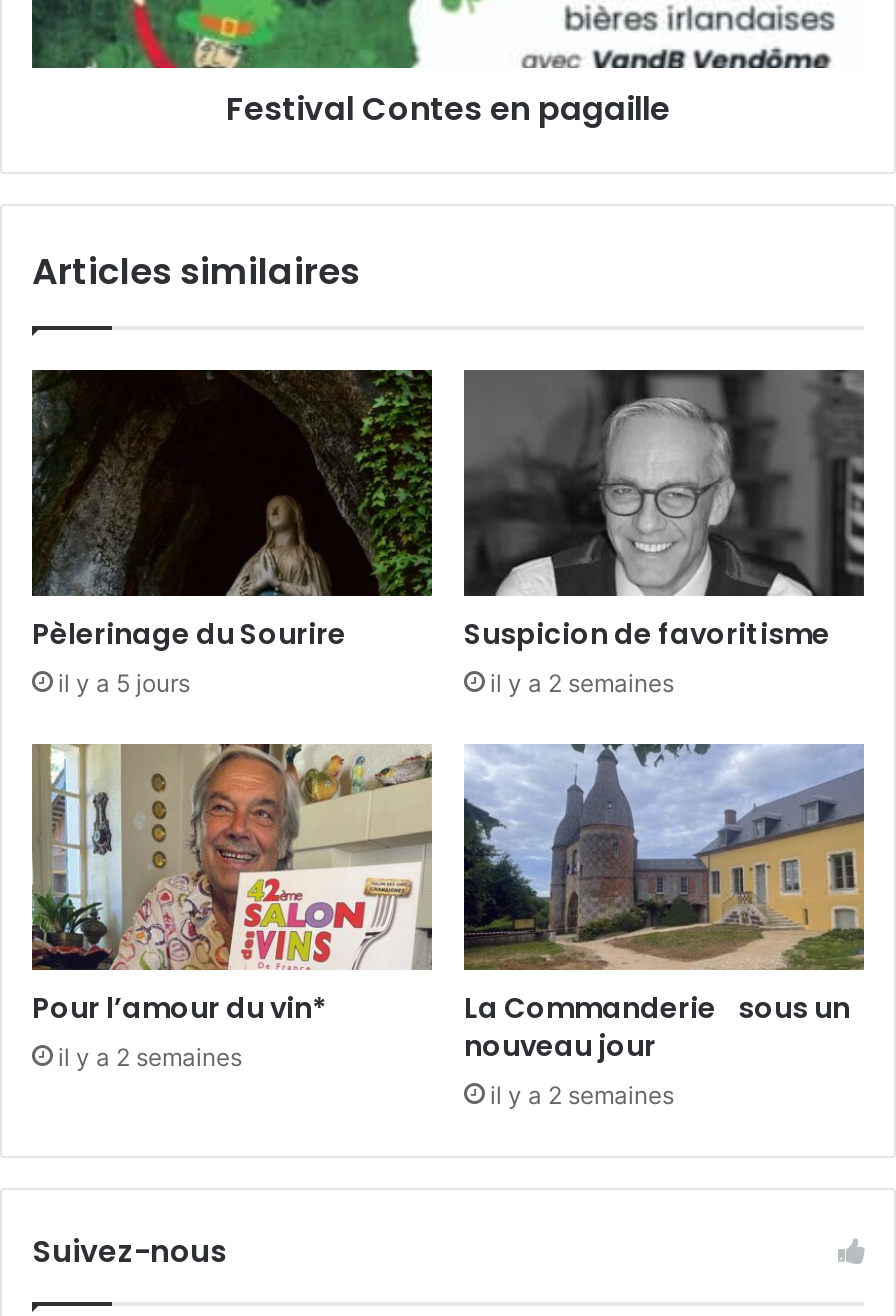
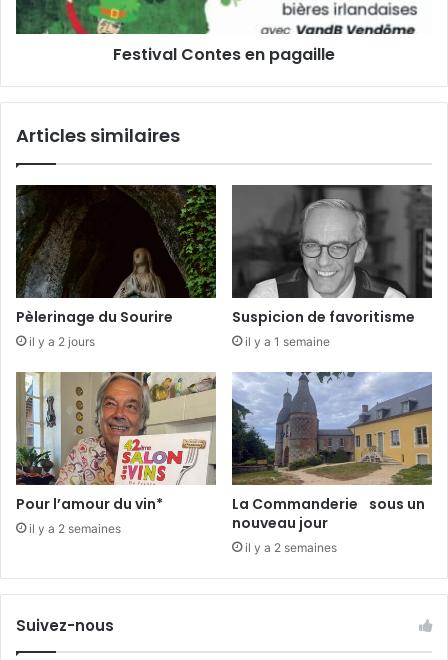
[58,668,190,698] il y a 5 jours -> [29,334,95,349] il y a 2 jours
[490,668,674,698] il y a 2 semaines -> [245,334,330,349] il y a 1 semaine

